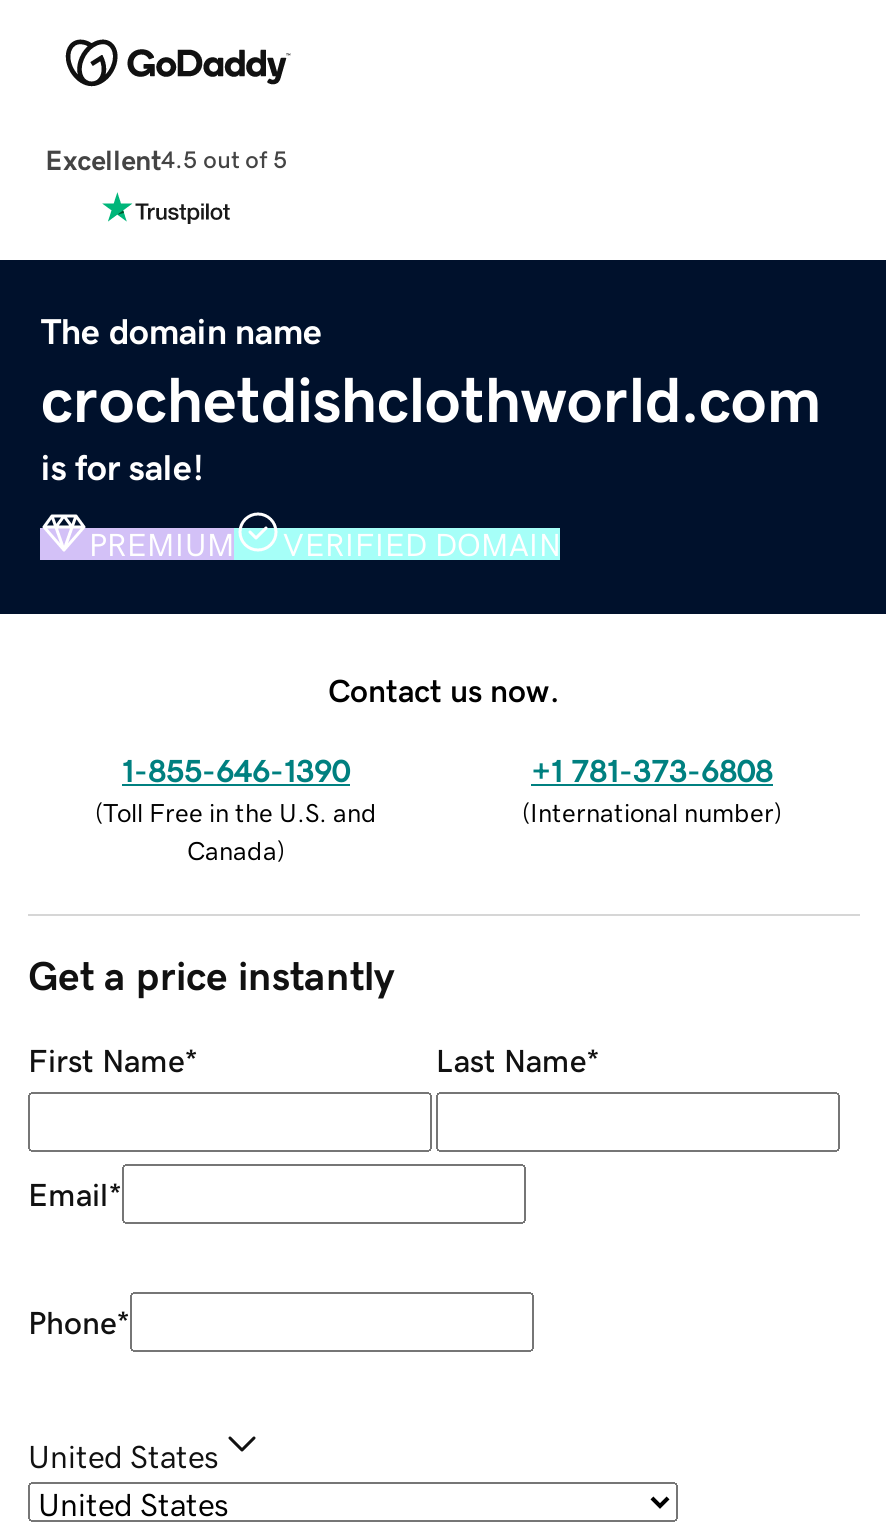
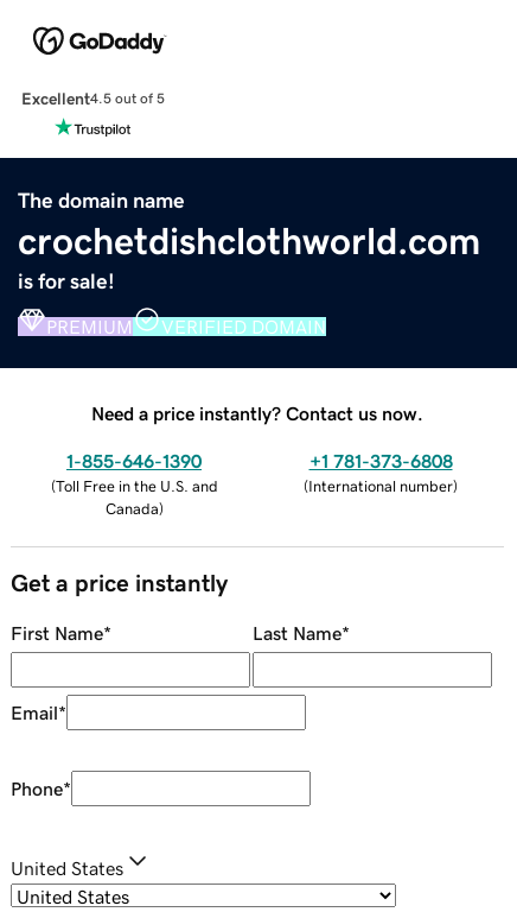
[328,673,560,705] Contact us now. -> [91,403,423,422] Need a price instantly? Contact us now.

